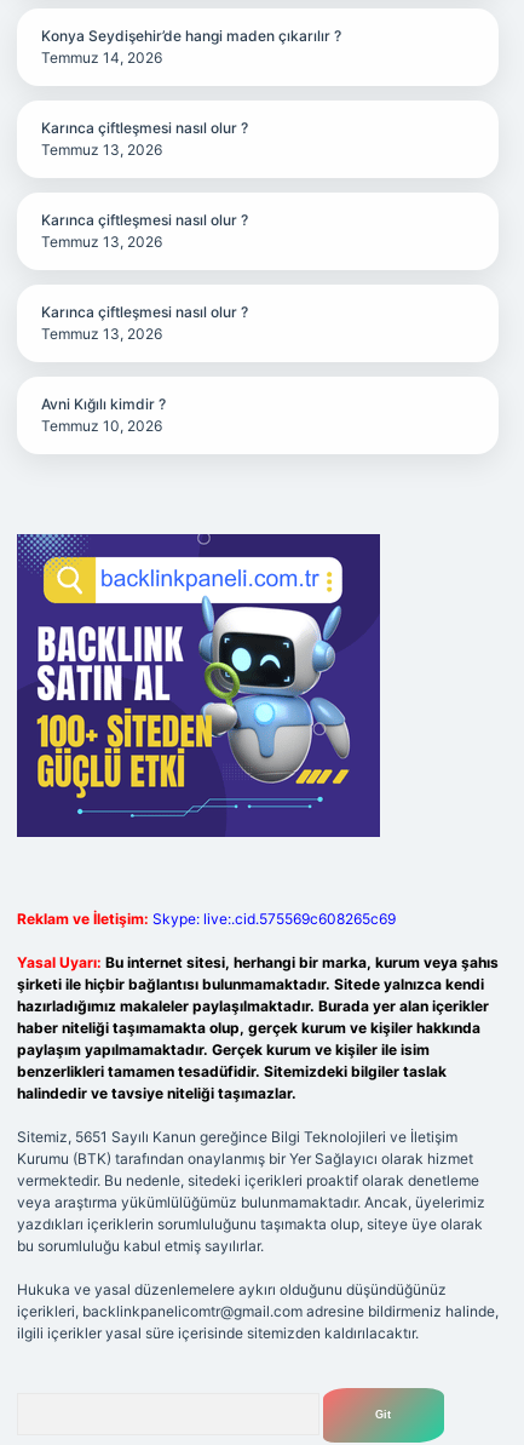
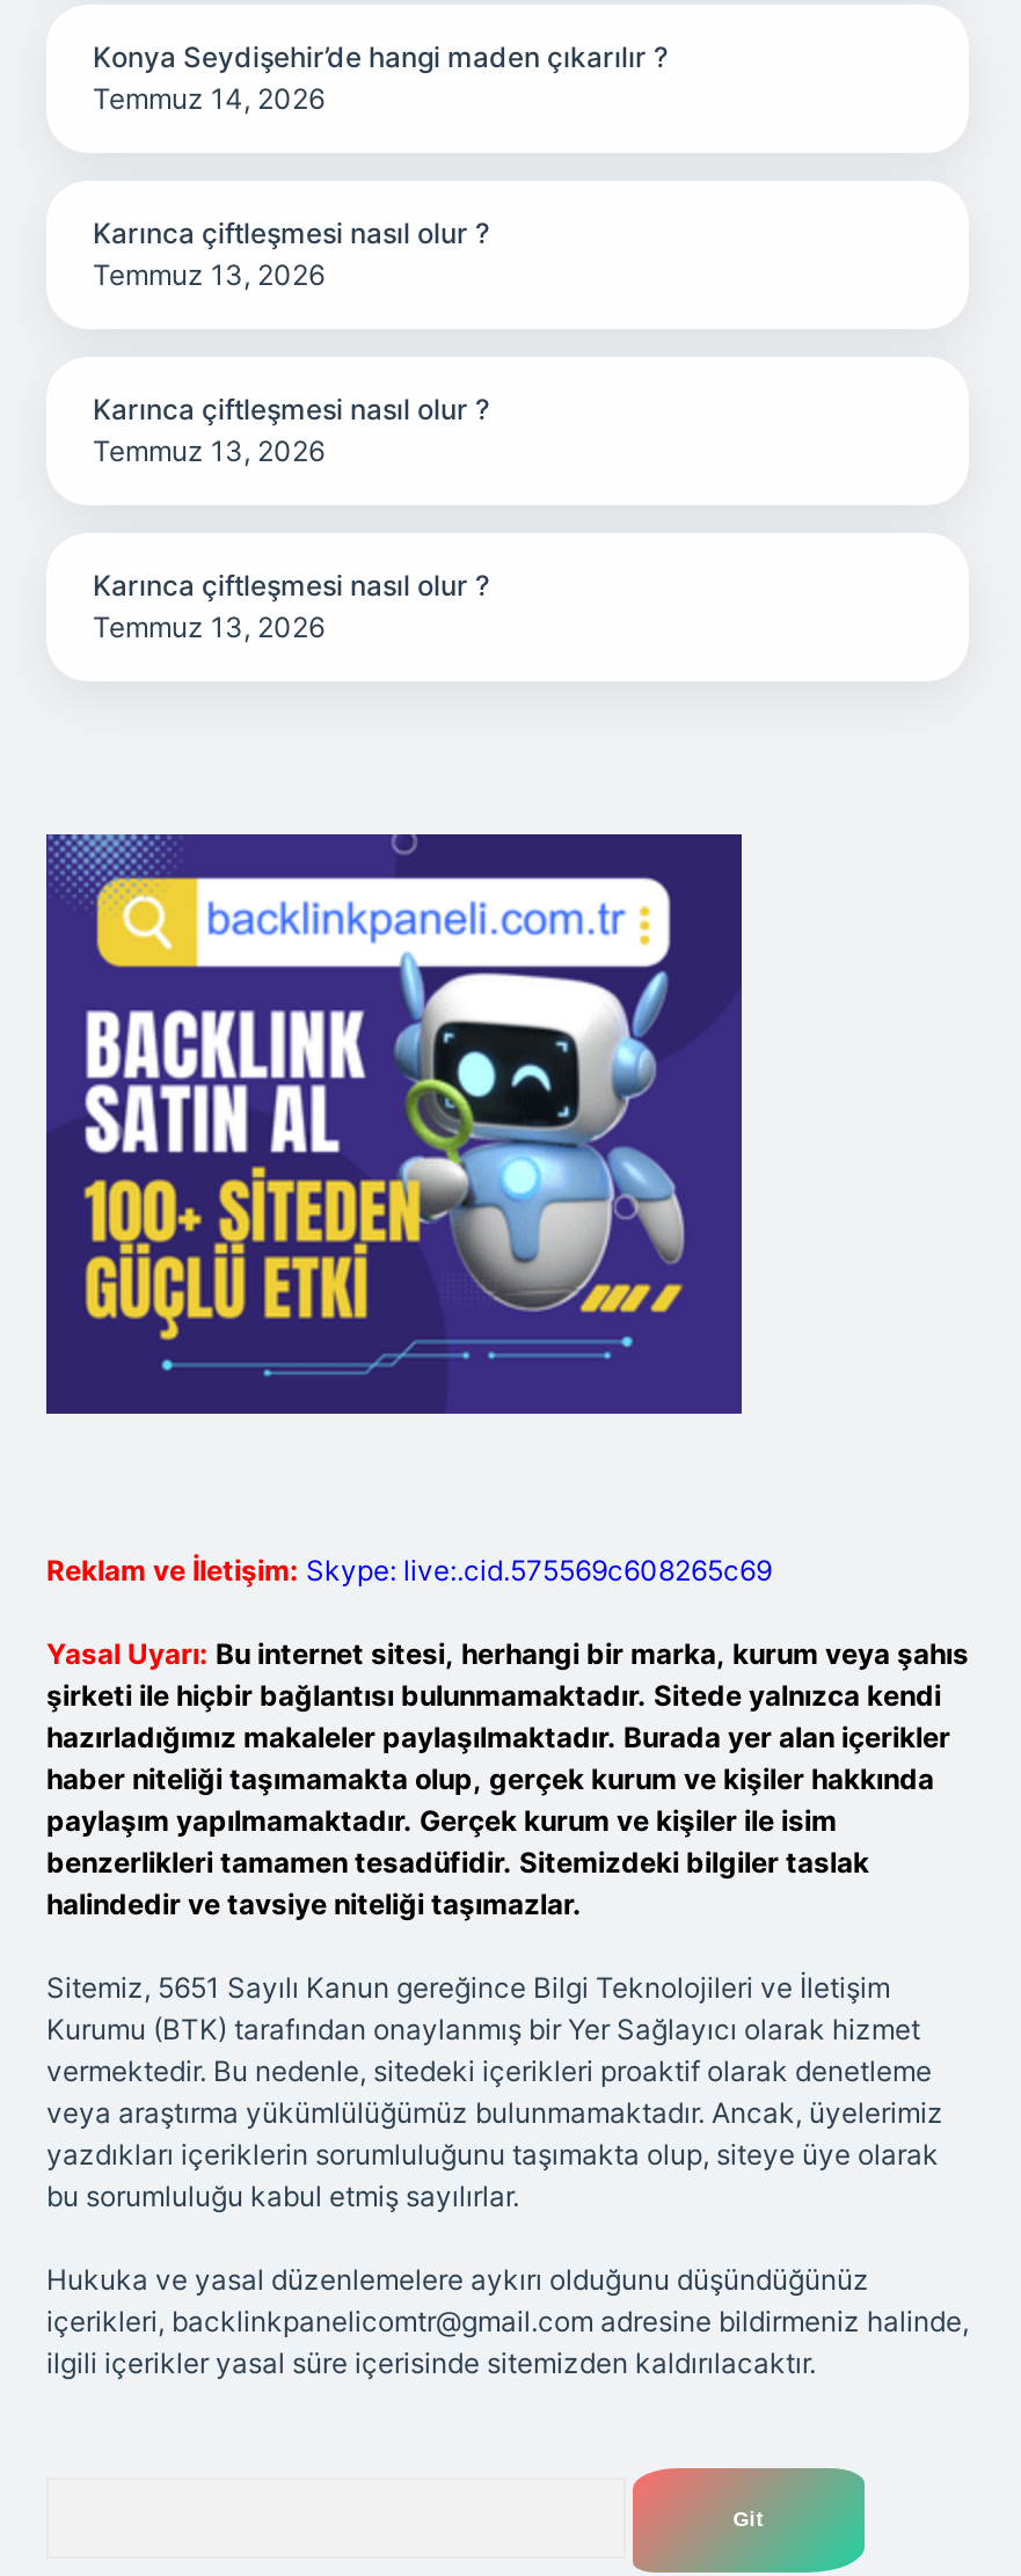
[41,395,166,435] Avni Kığılı kimdir ? | Temmuz 10, 2026 -> none

